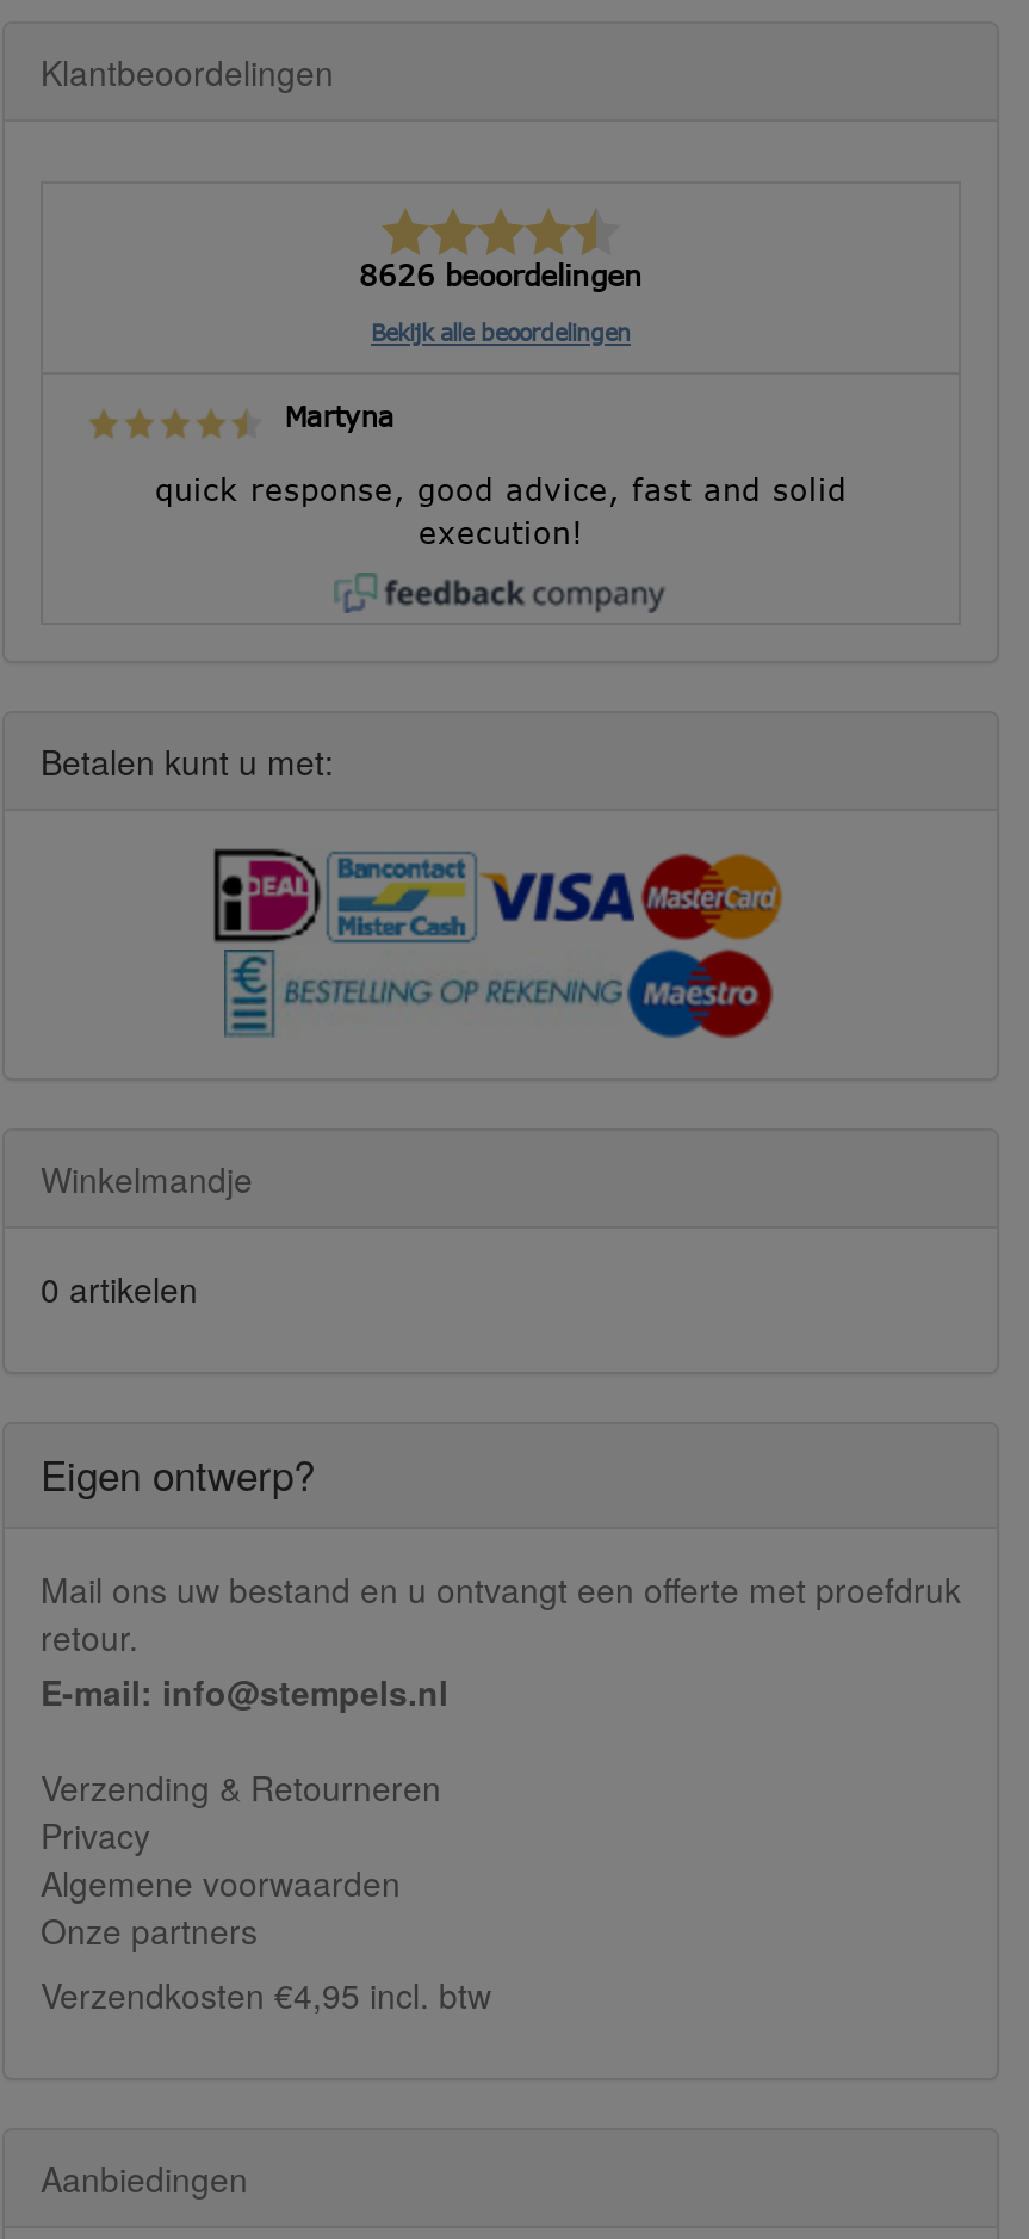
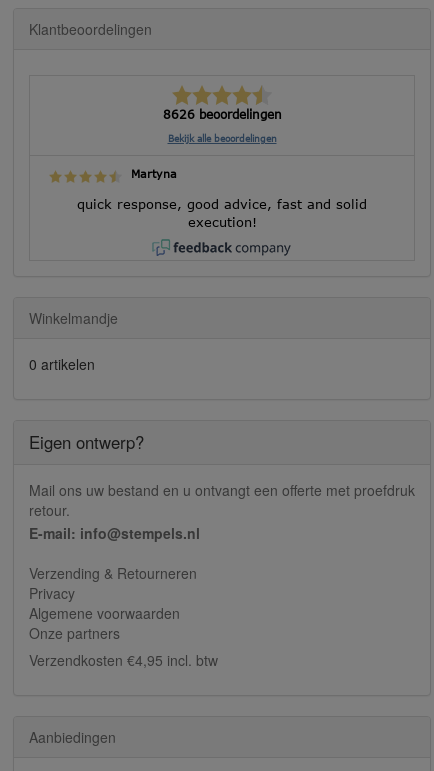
[41,738,334,786] Betalen kunt u met: -> none
[210,846,785,1039] [image] -> none

